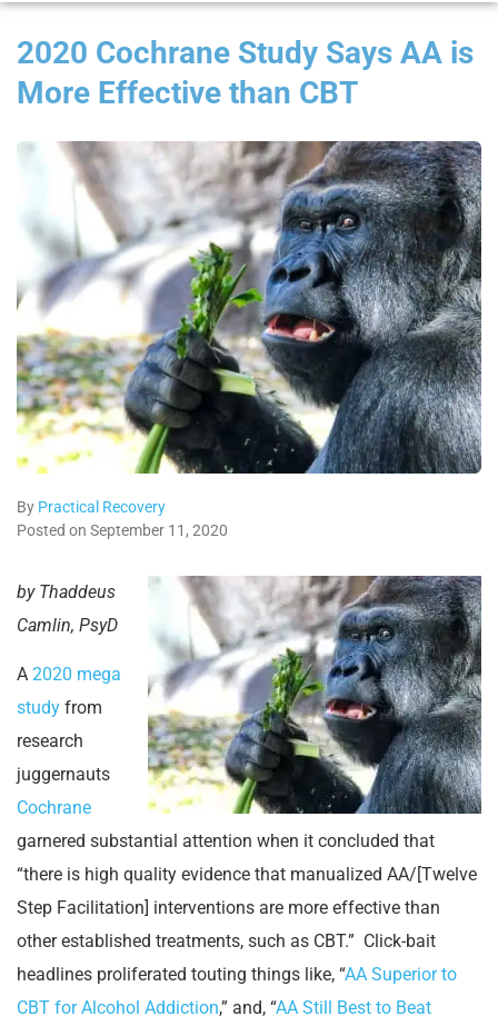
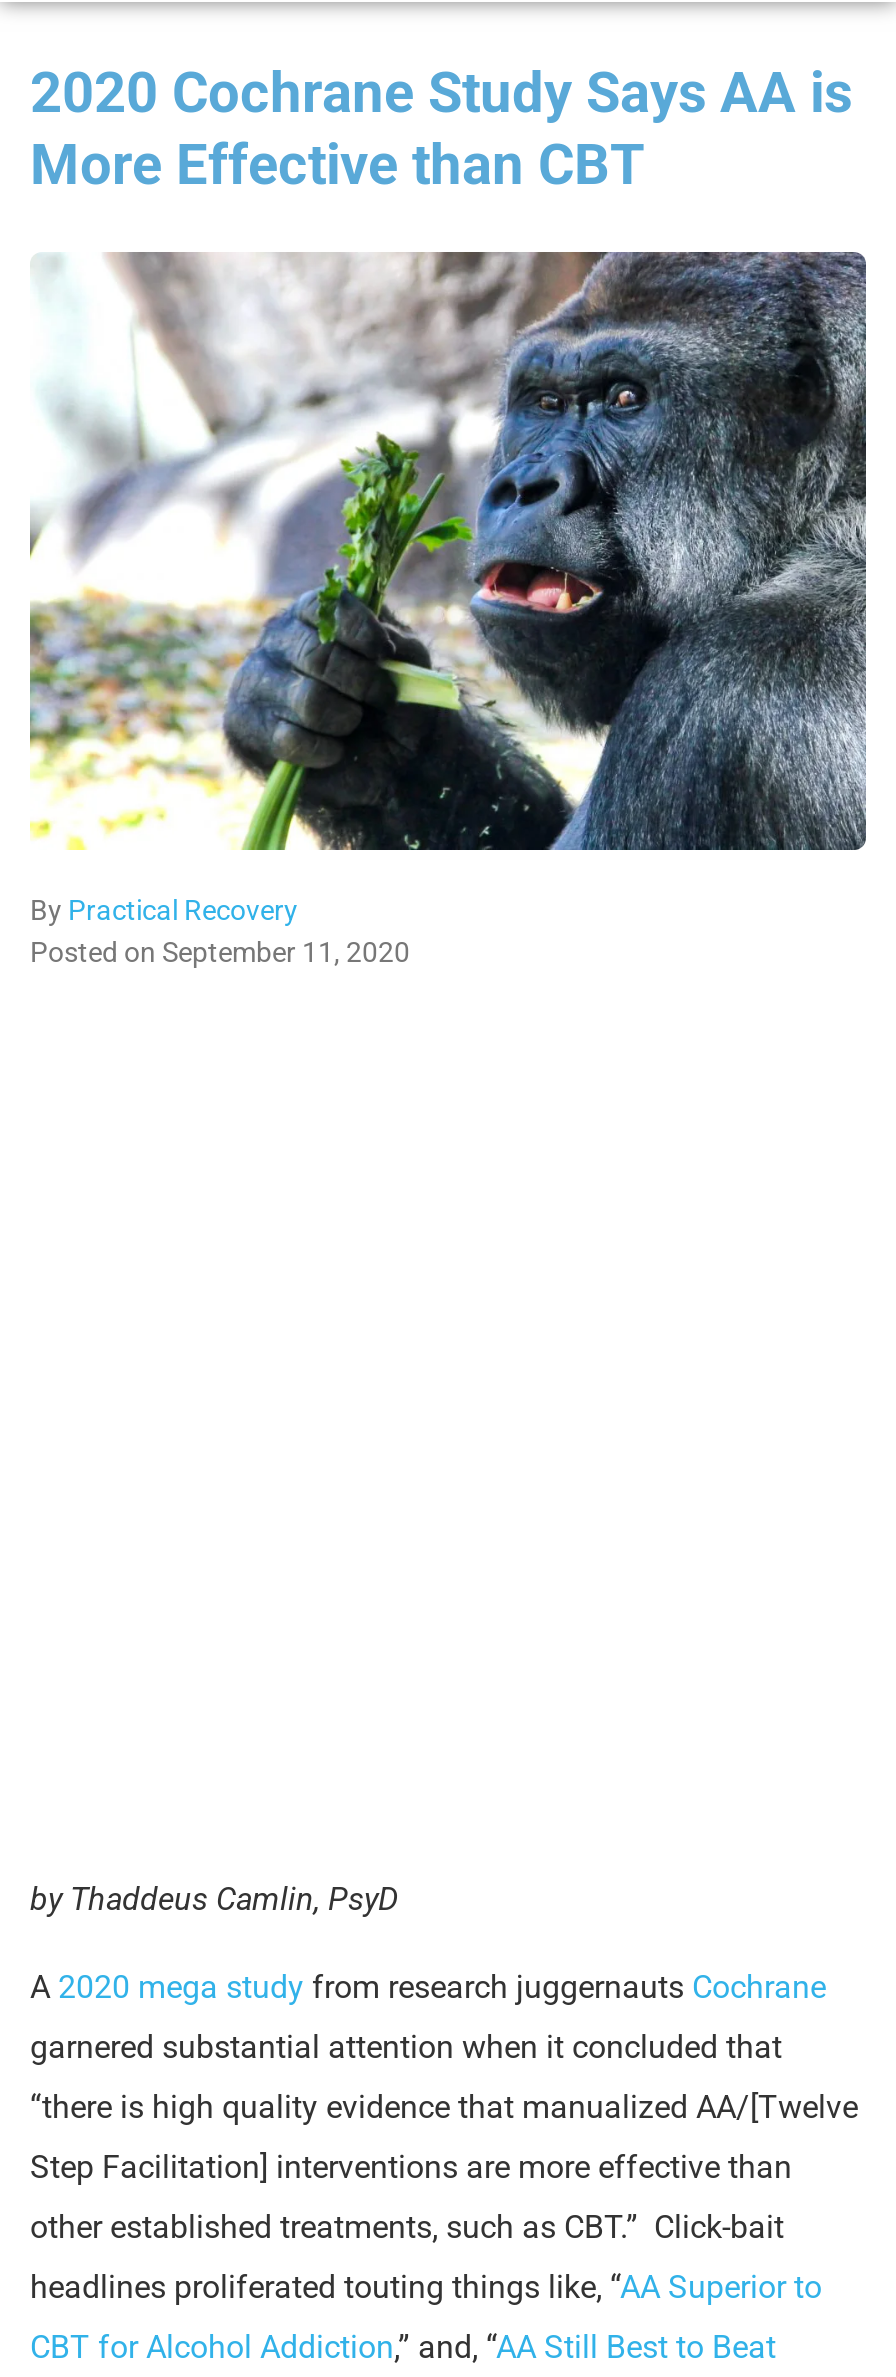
[147,575,482,815] [image] -> none

